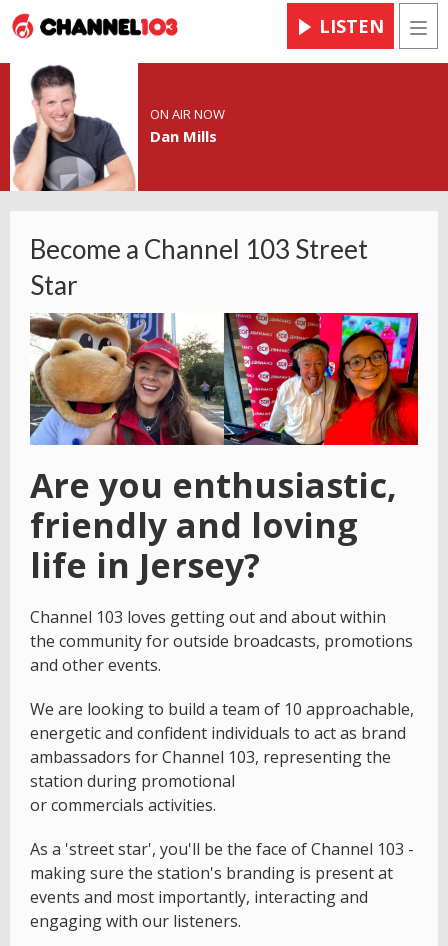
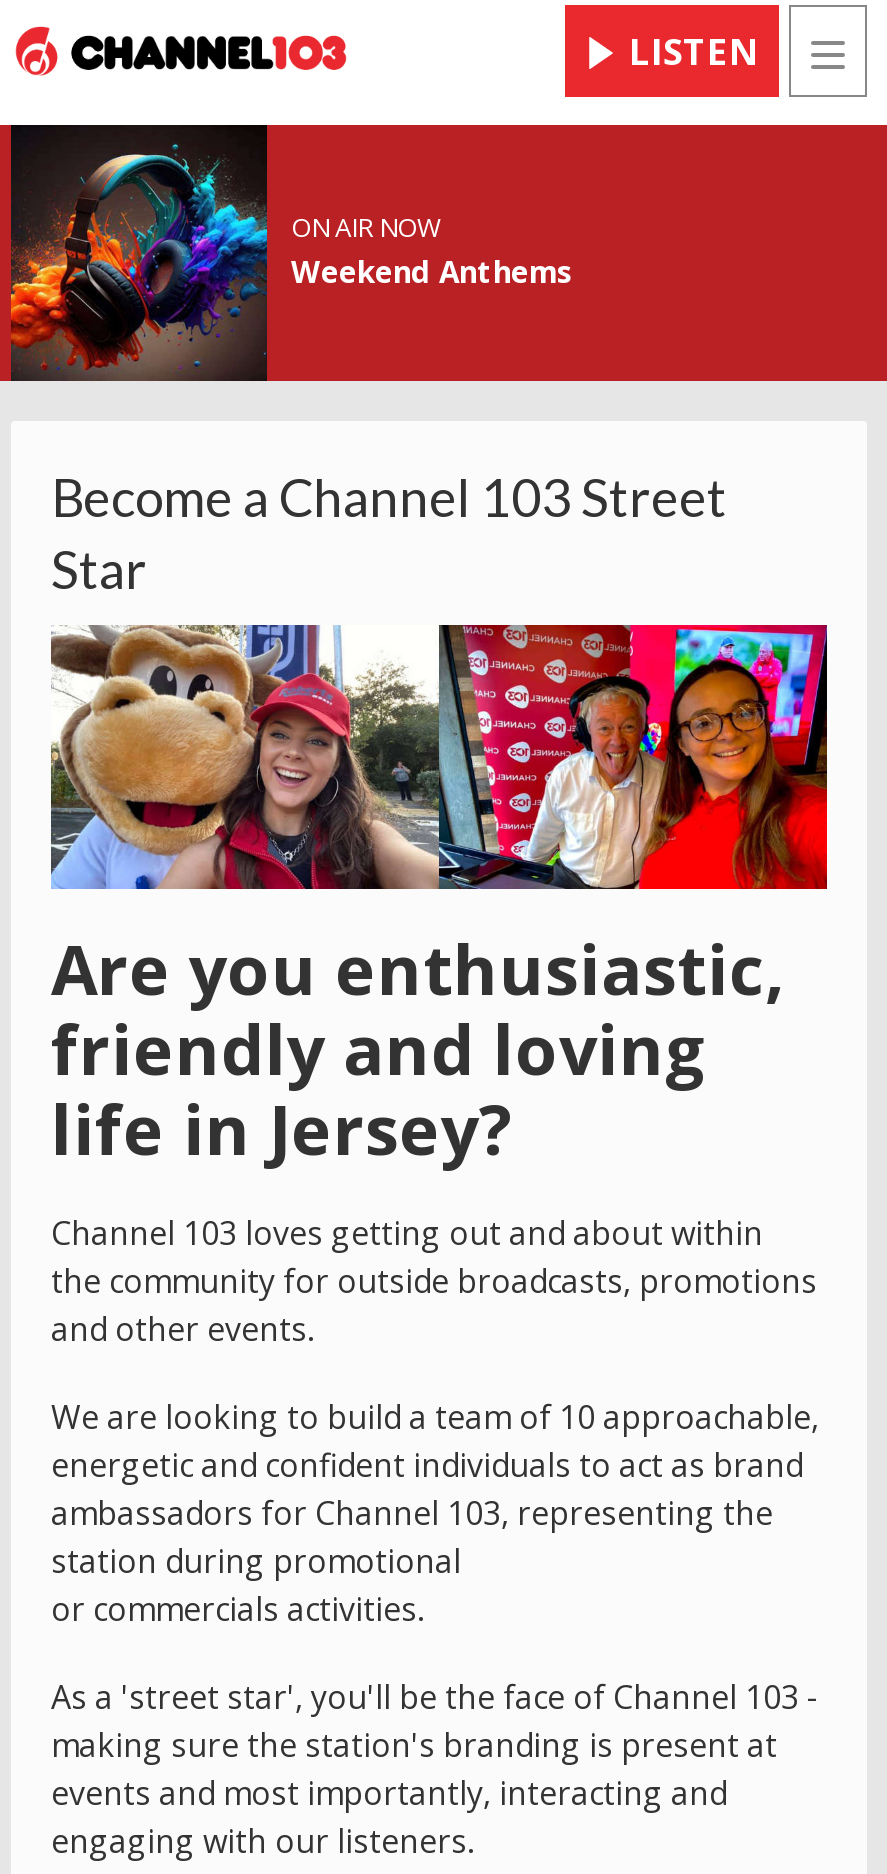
[9,63,217,191] [image] | Dan Mills -> [9,123,573,383] [image] | Weekend Anthems

